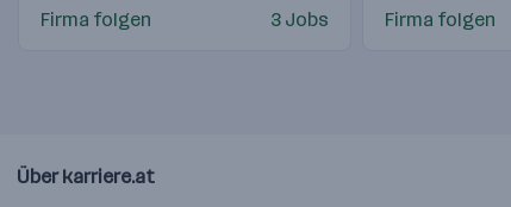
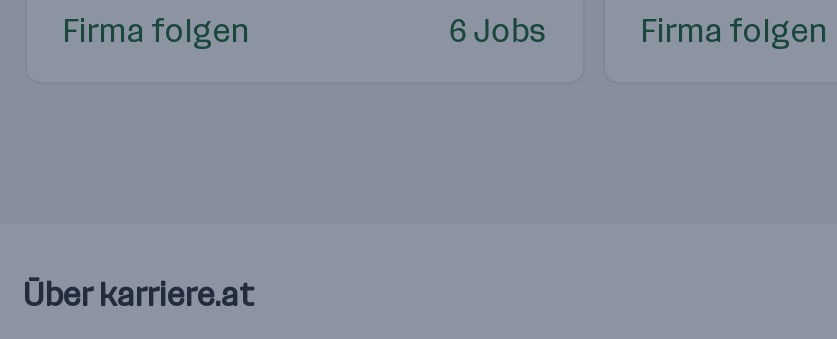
[271,9,329,31] 3 Jobs -> [449,13,547,51] 6 Jobs

